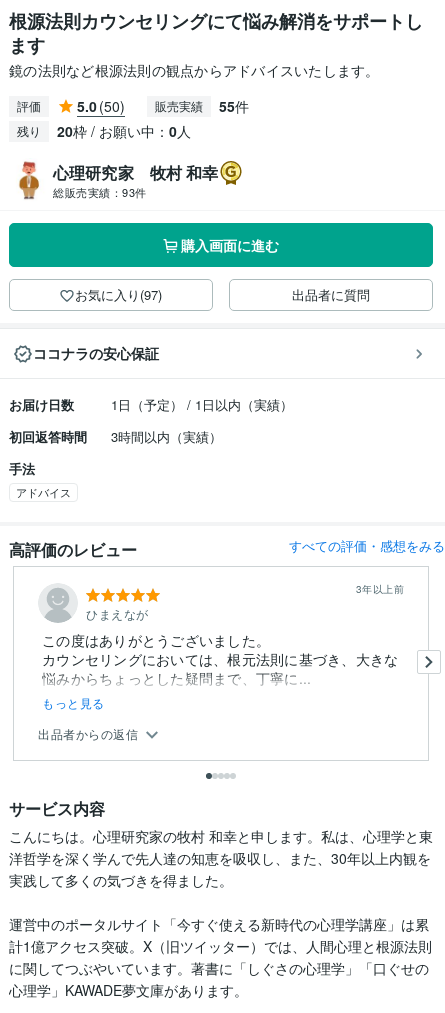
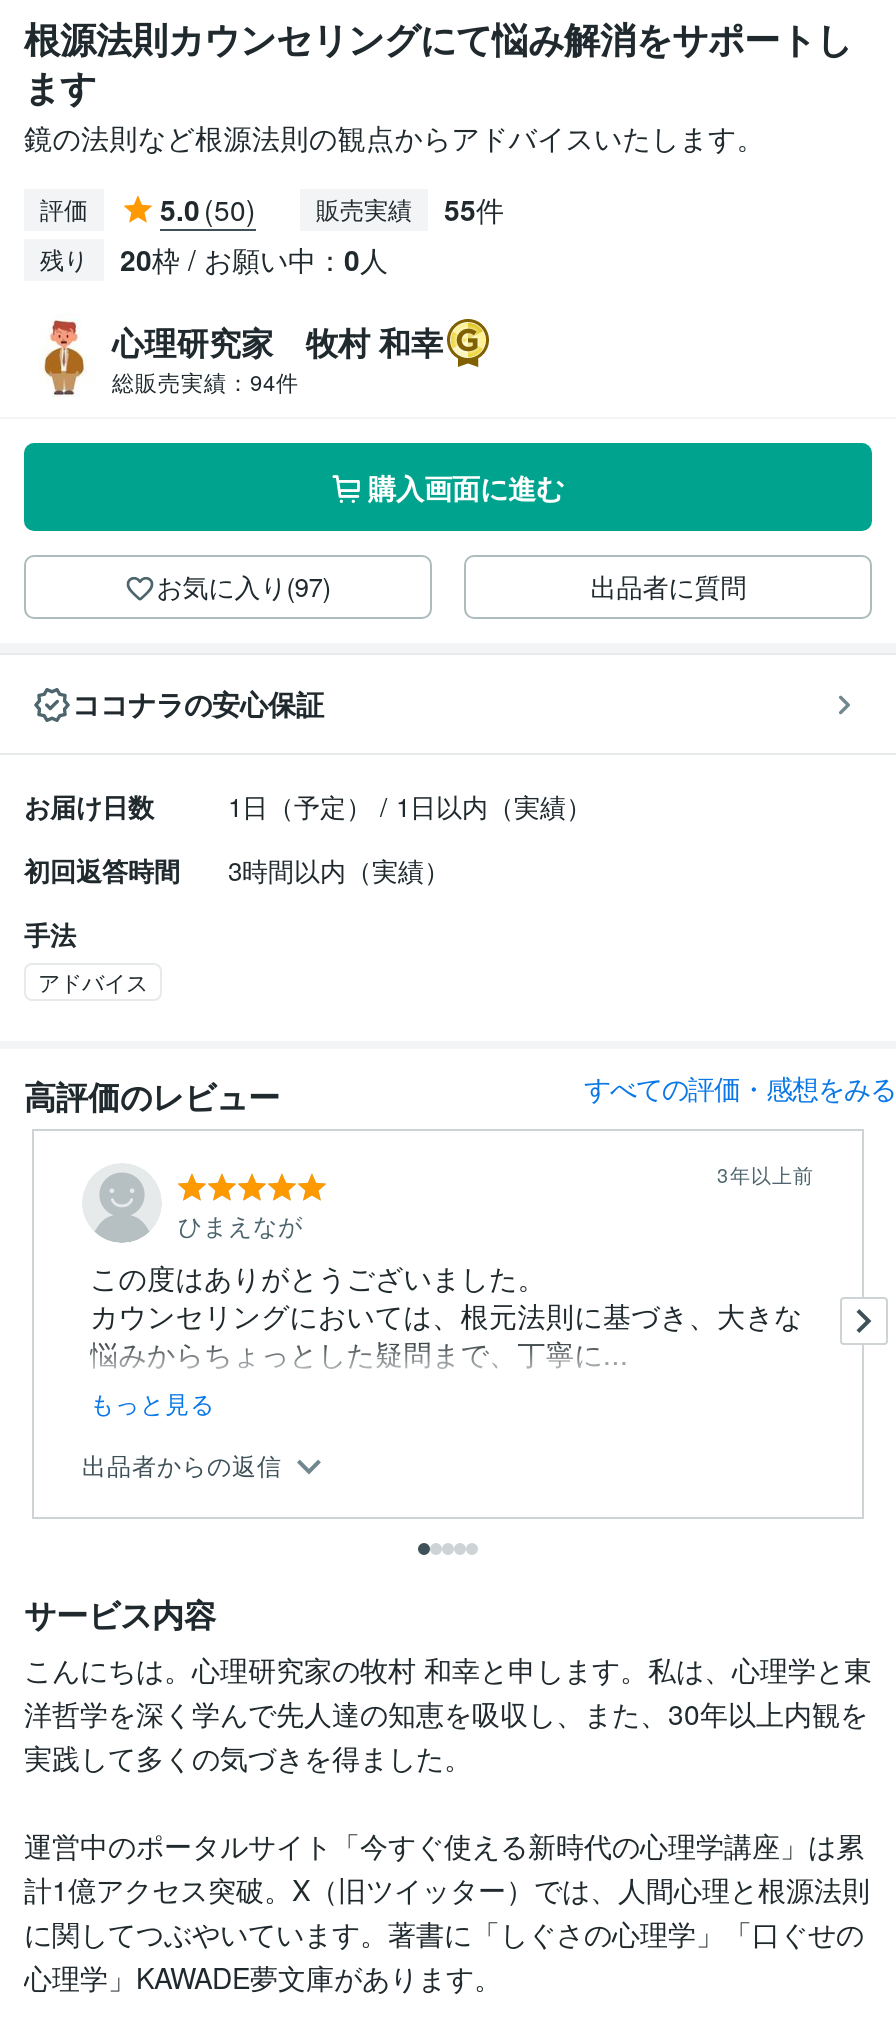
[53,184,146,200] 総販売実績：93件 -> [112,365,299,397] 総販売実績：94件

